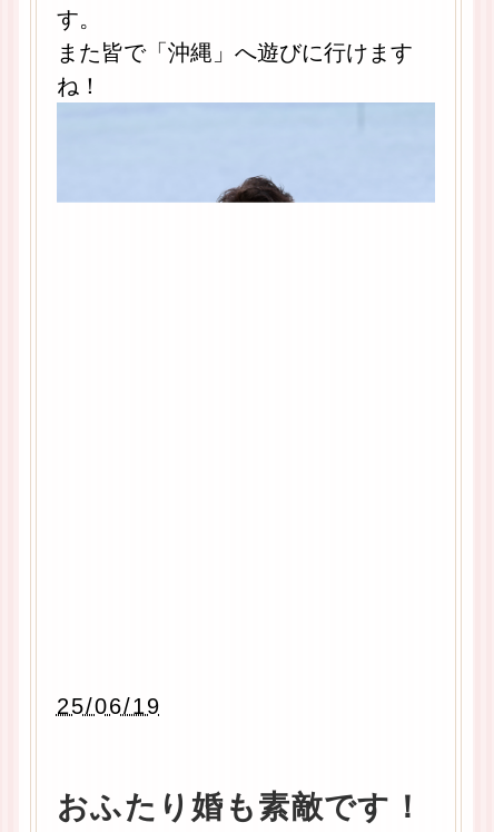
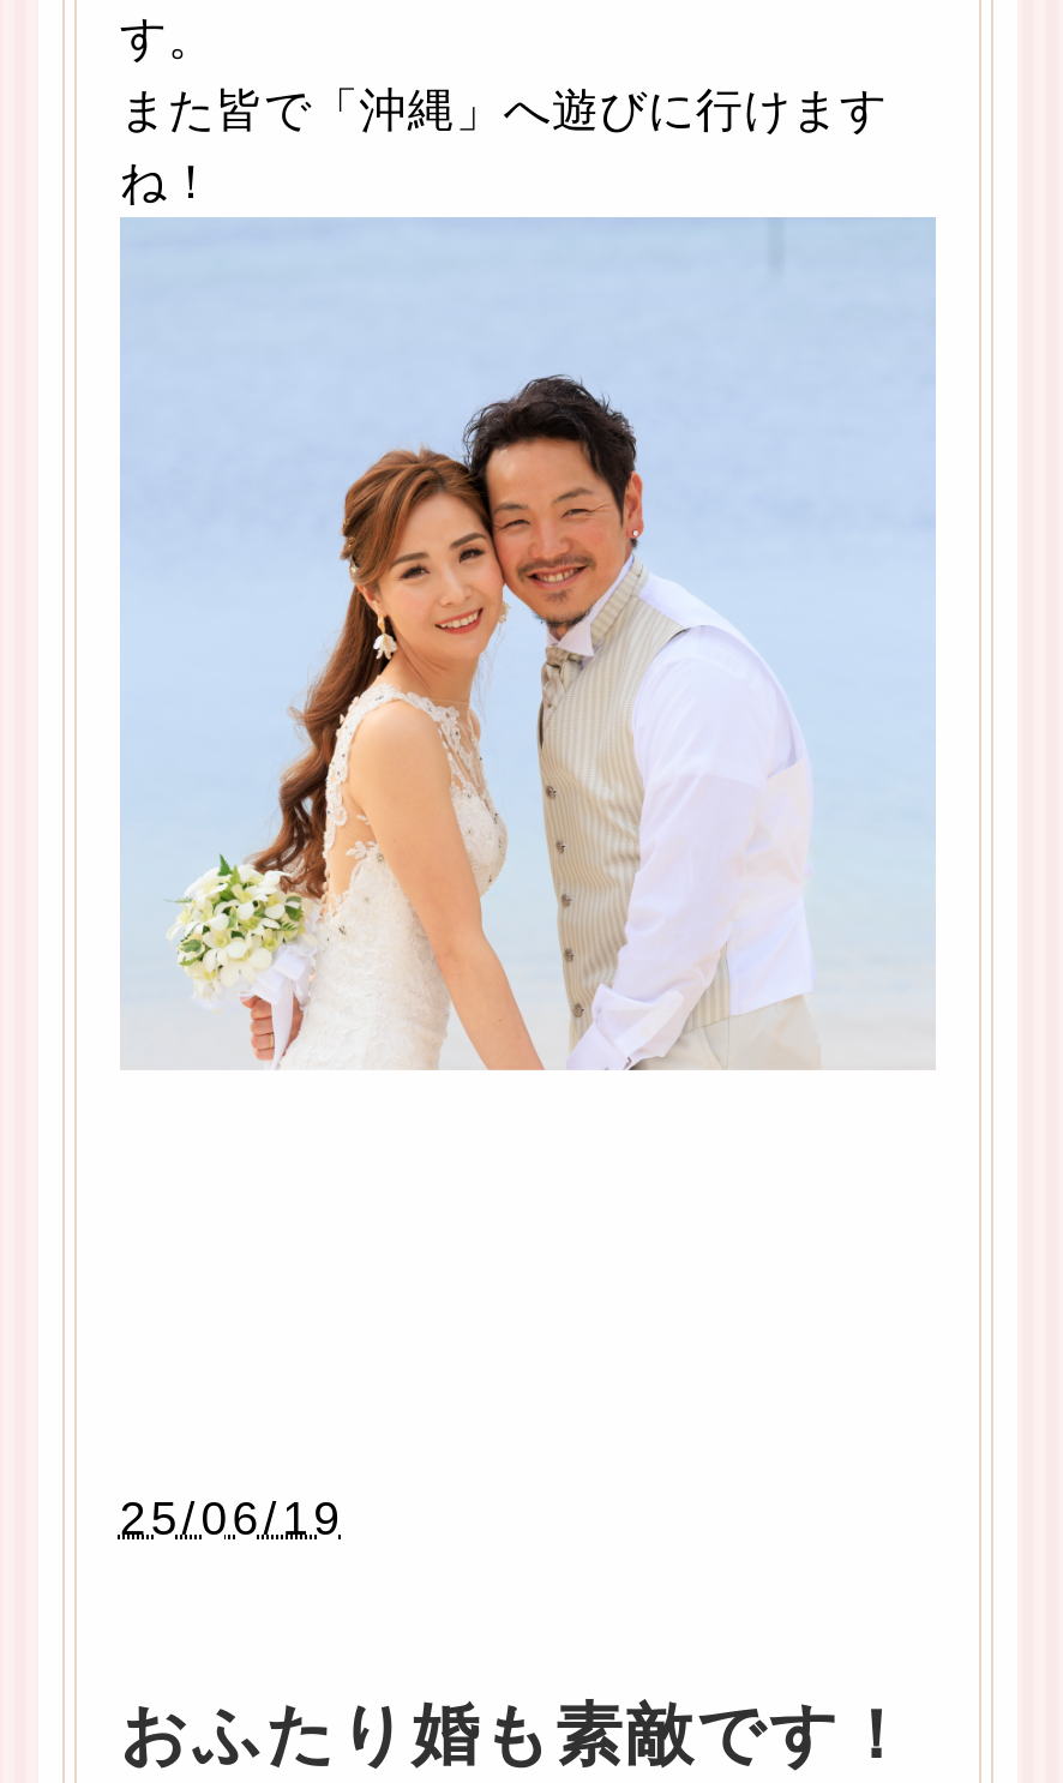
none -> [120,431,936,1074] [image]

